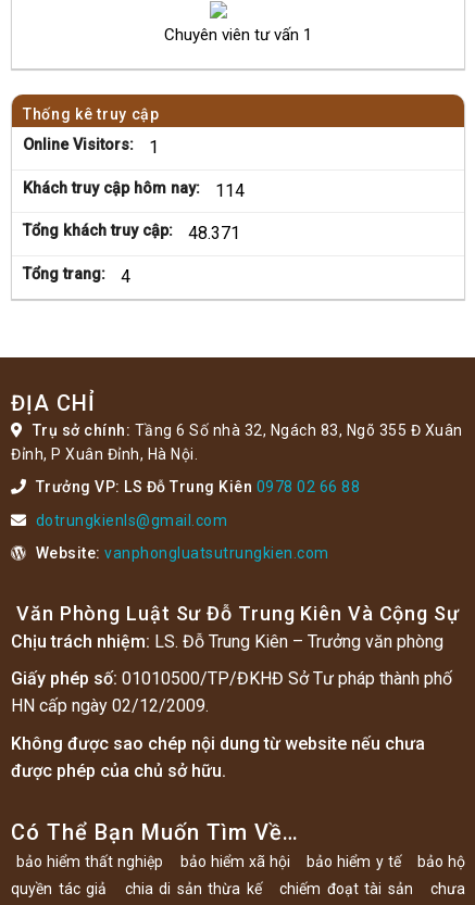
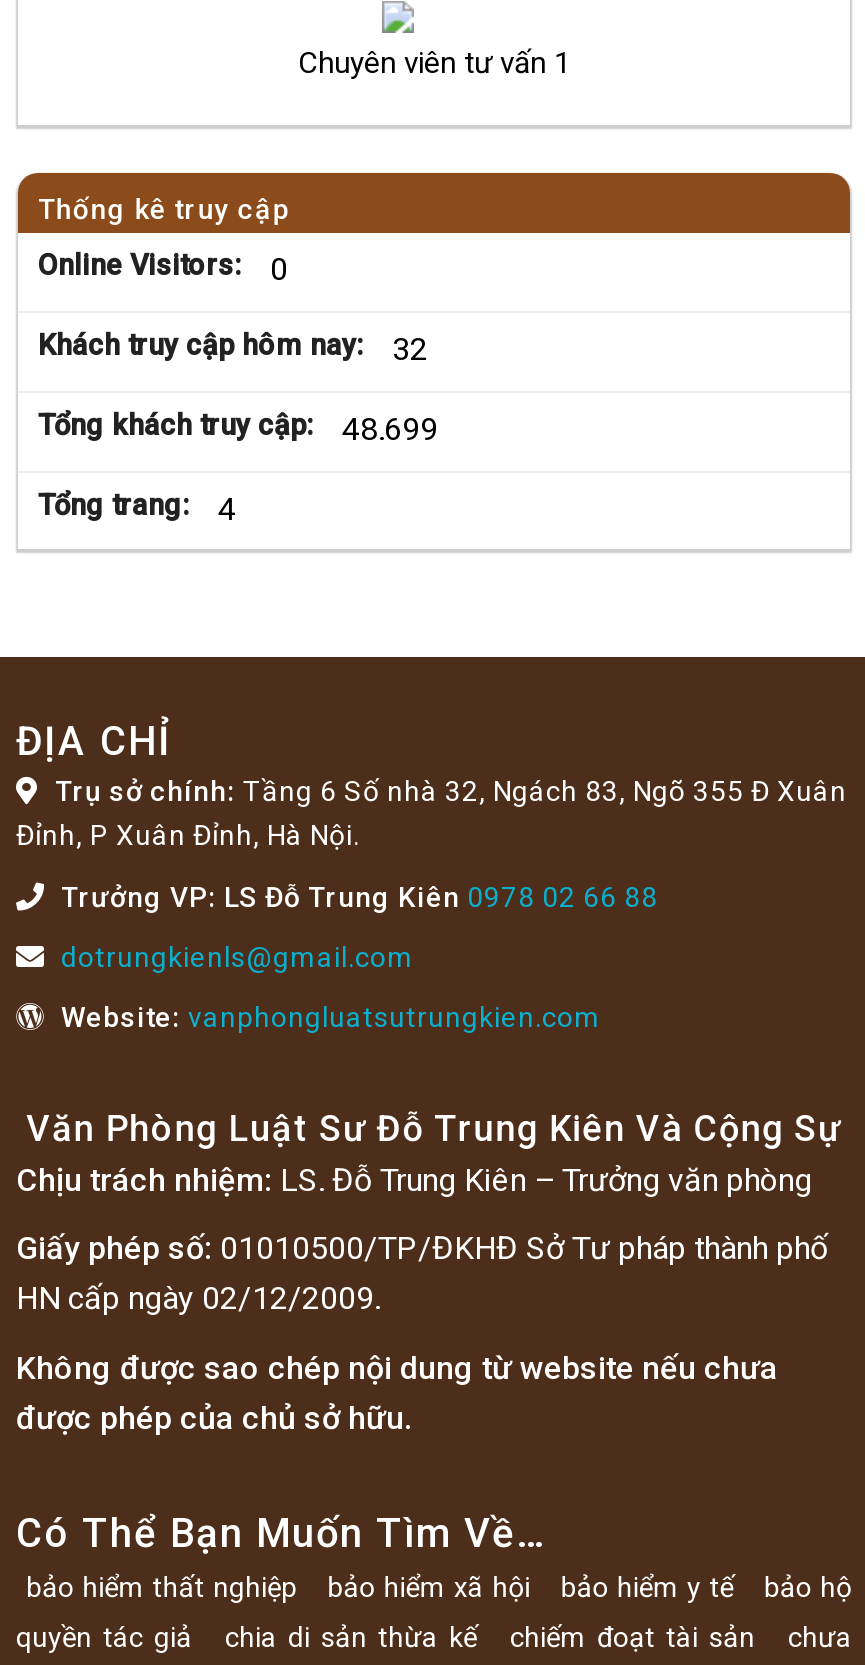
[23,136,159,157] Online Visitors: 1 -> [38,250,288,289] Online Visitors: 0
[23,179,245,200] Khách truy cập hôm nay: 114 -> [38,329,428,369] Khách truy cập hôm nay: 32
[23,222,240,243] Tổng khách truy cập: 48.371 -> [38,409,438,448] Tổng khách truy cập: 48.699

